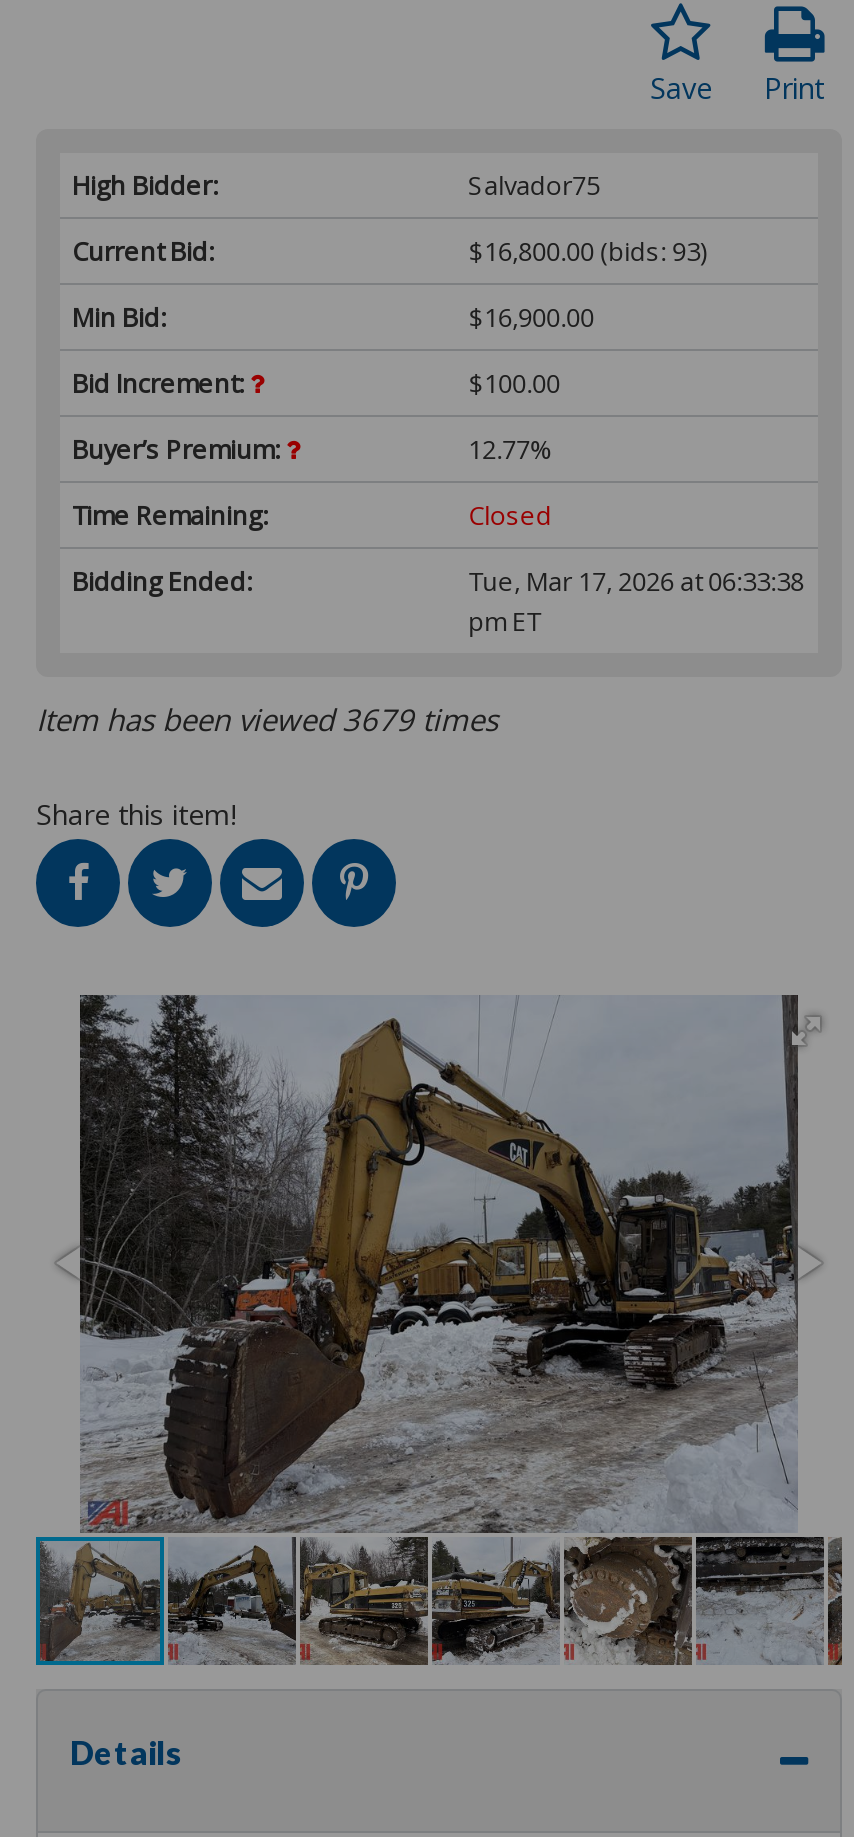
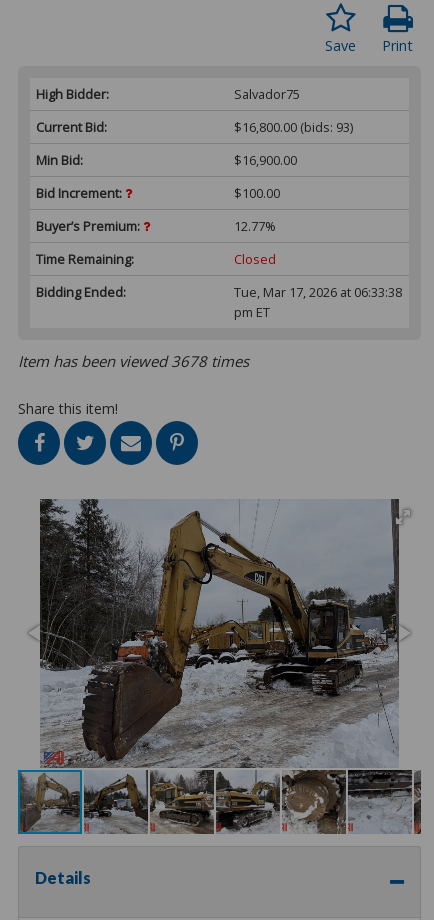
[36,699,498,739] Item has been viewed 3679 times -> [18,351,249,371] Item has been viewed 3678 times

